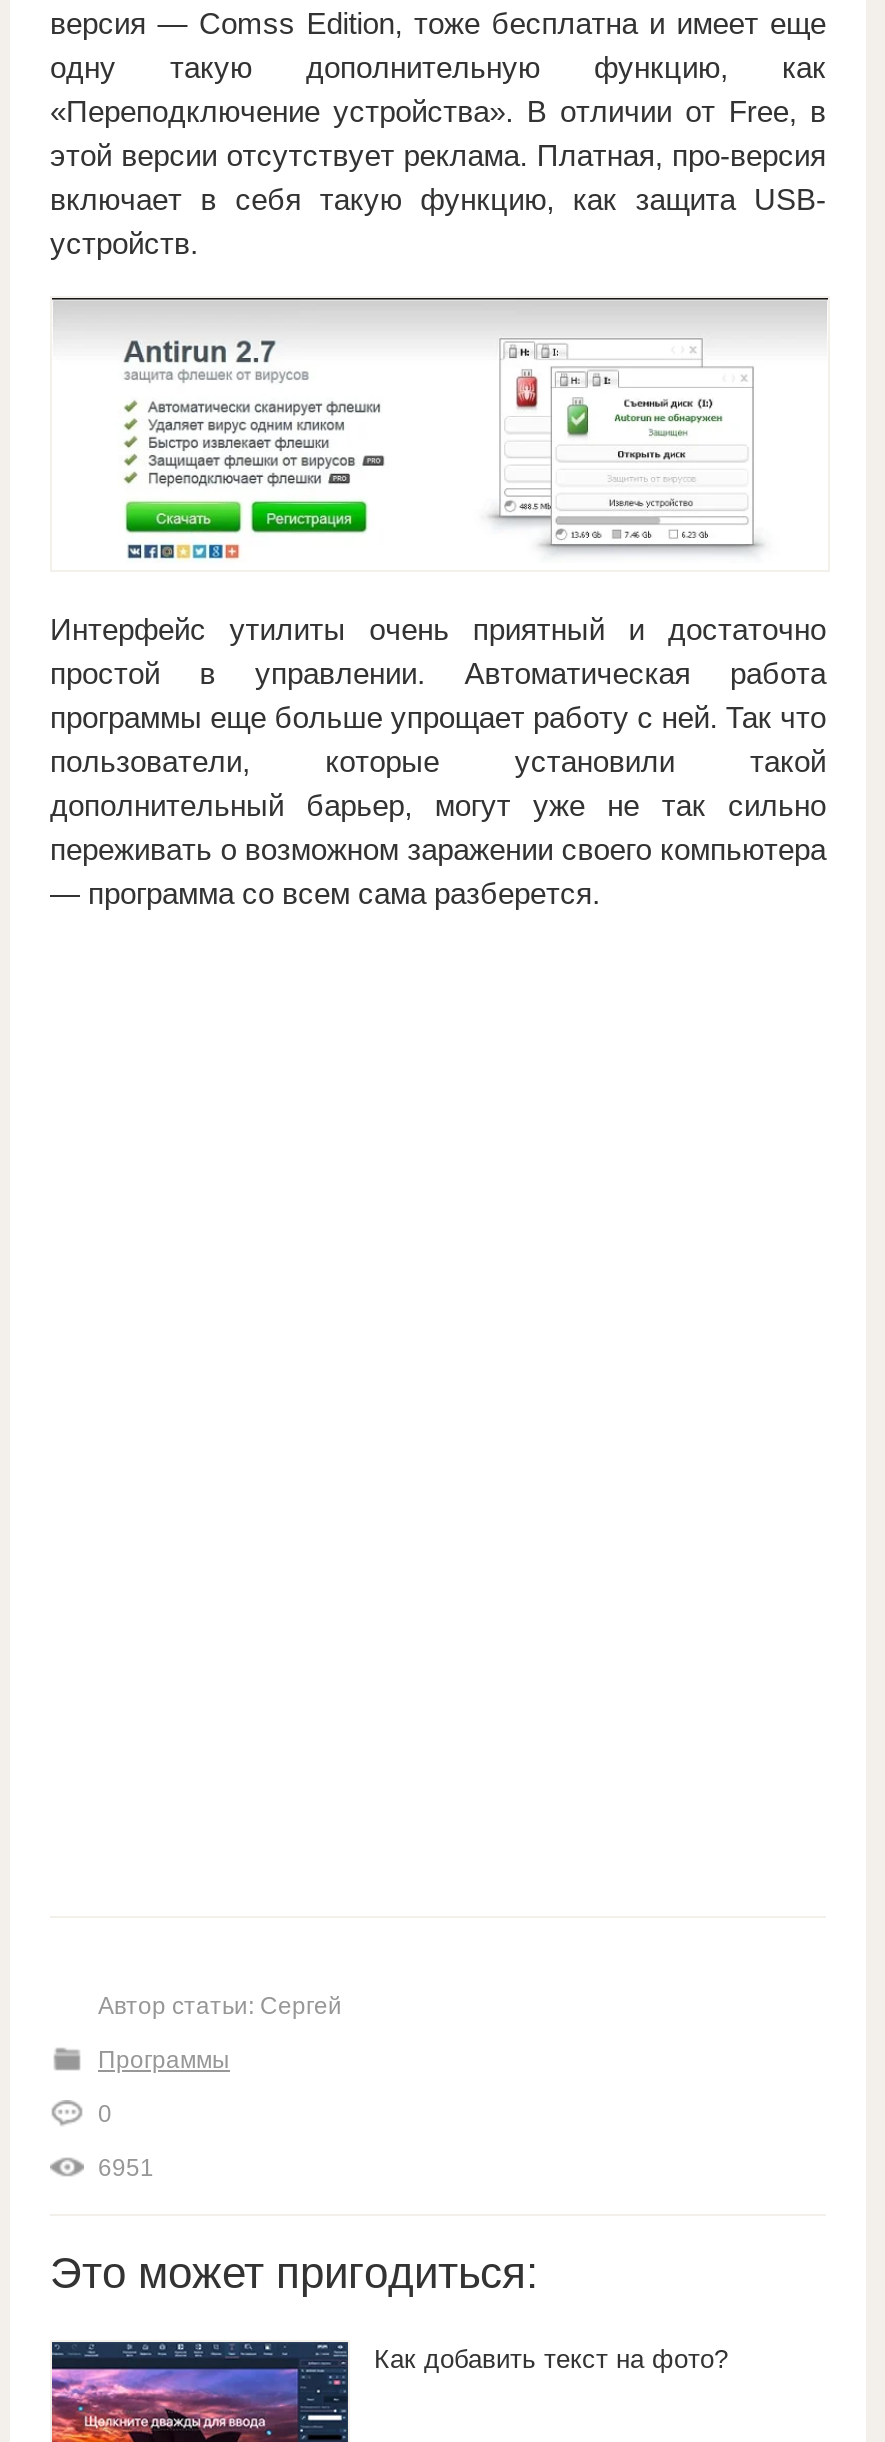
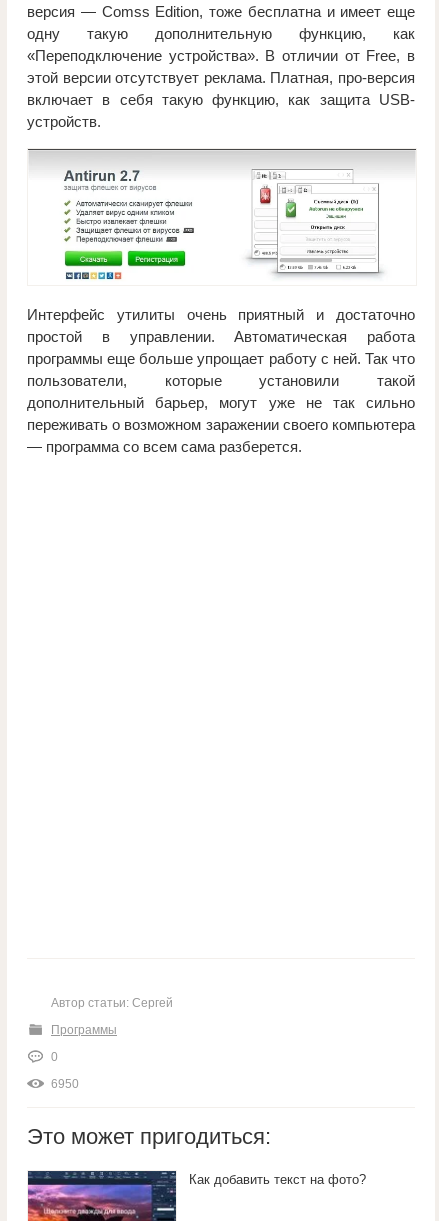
[98,2154,154,2182] 6951 -> [51,1077,79,1091] 6950

